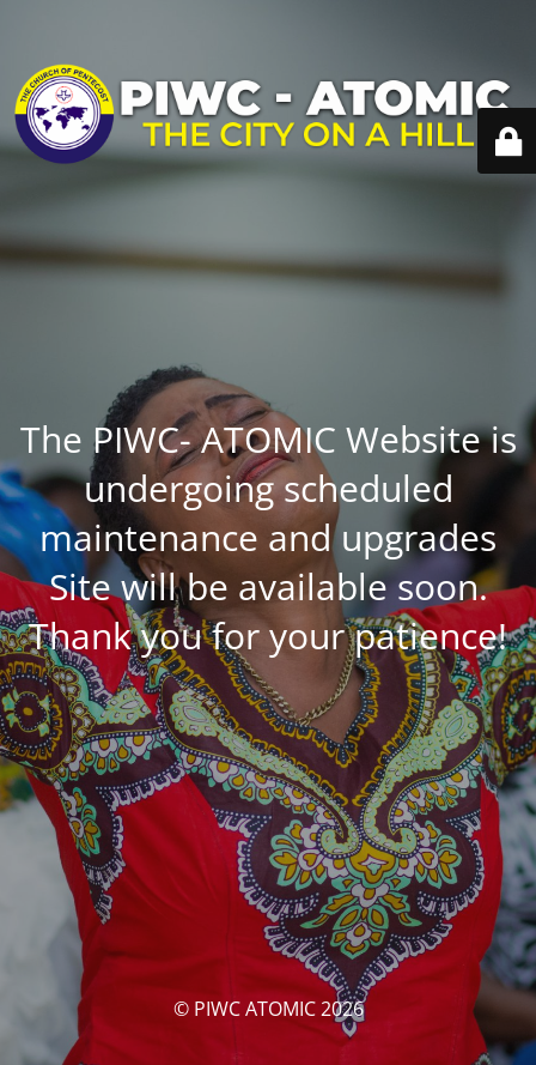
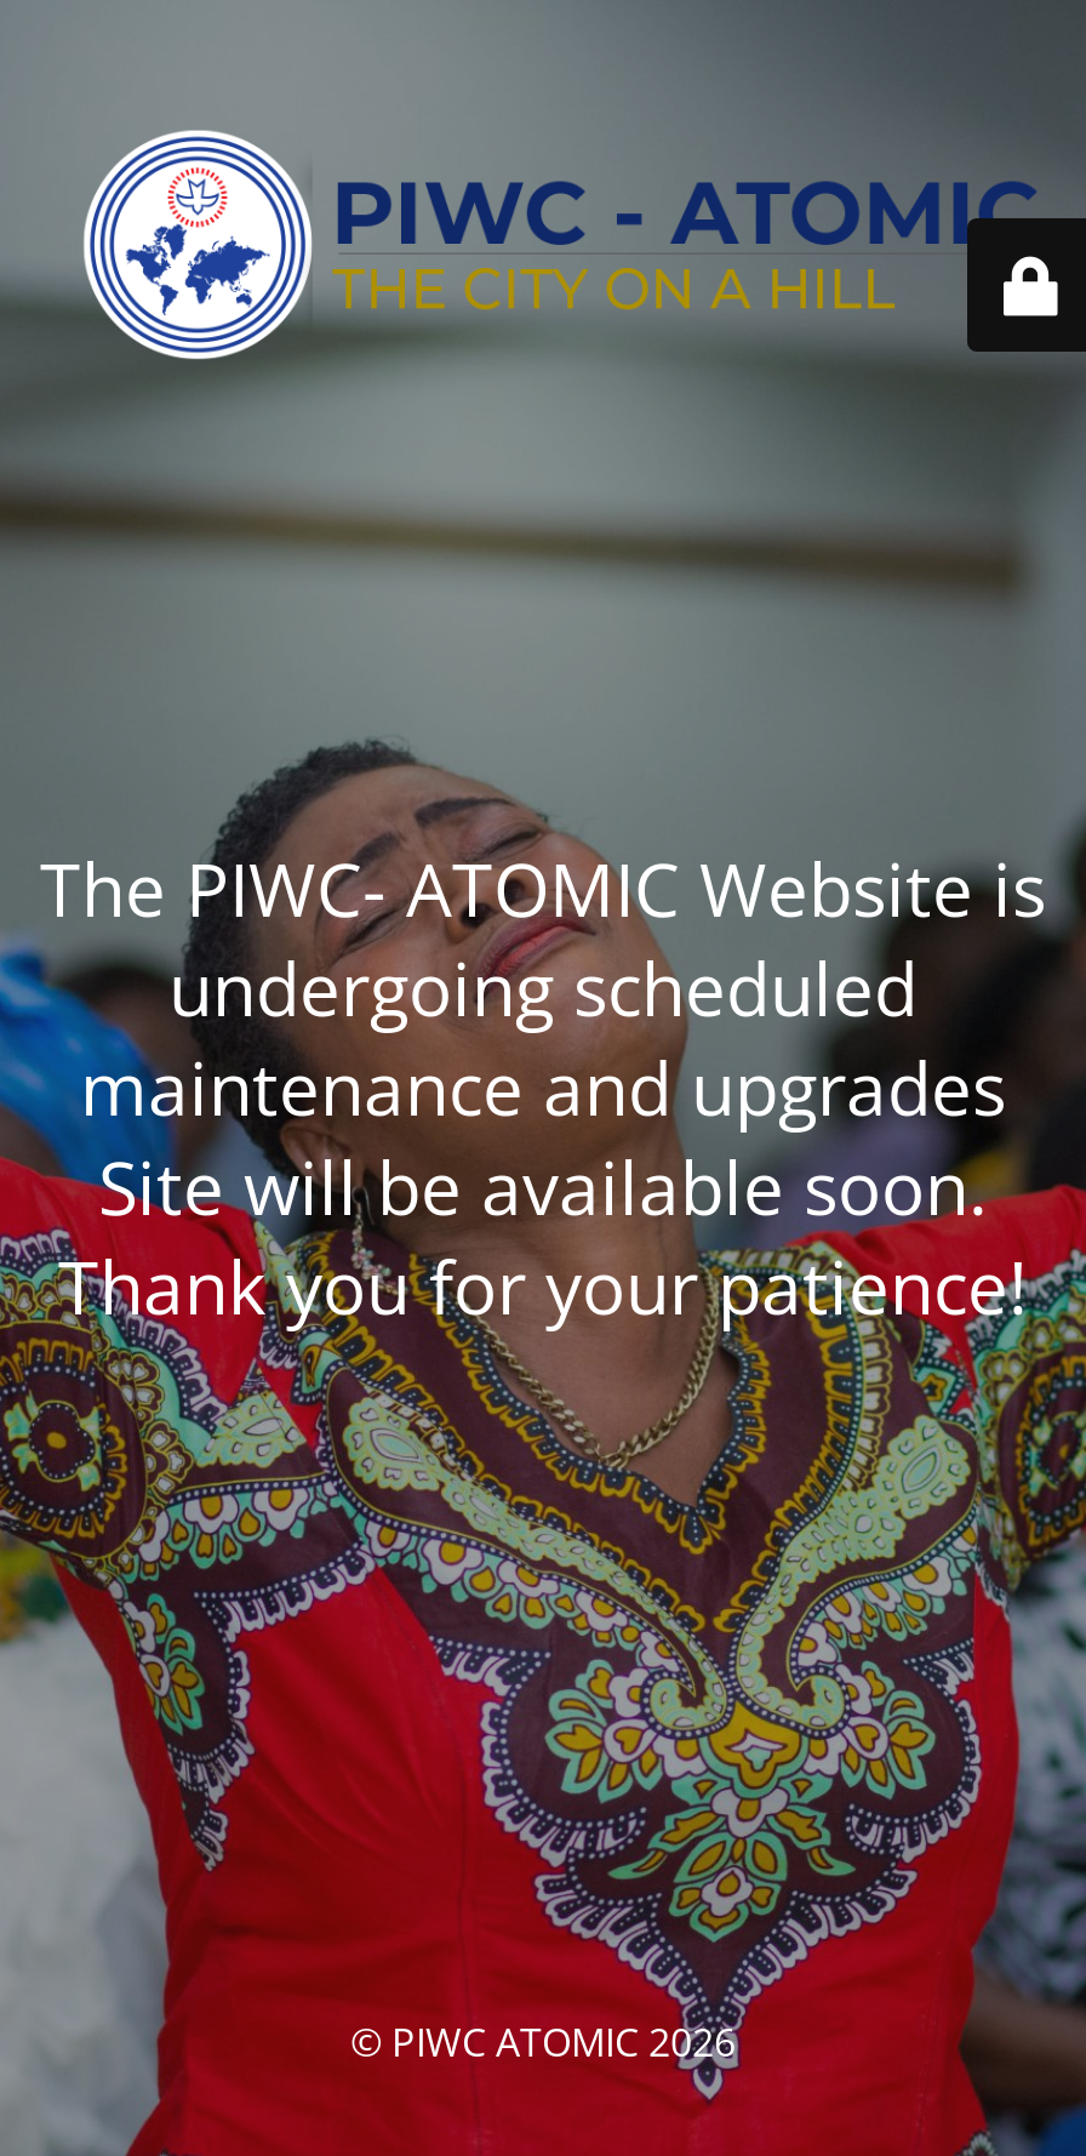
[14,63,510,177] [image] -> [32,129,1035,361] [image]

